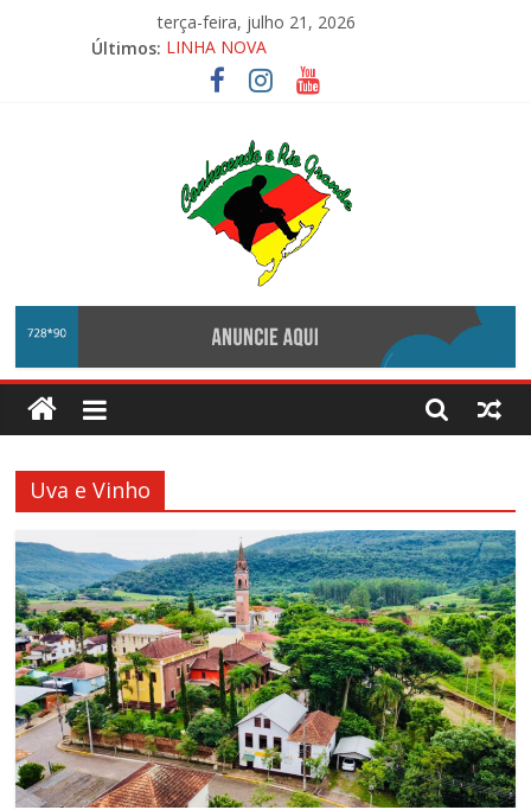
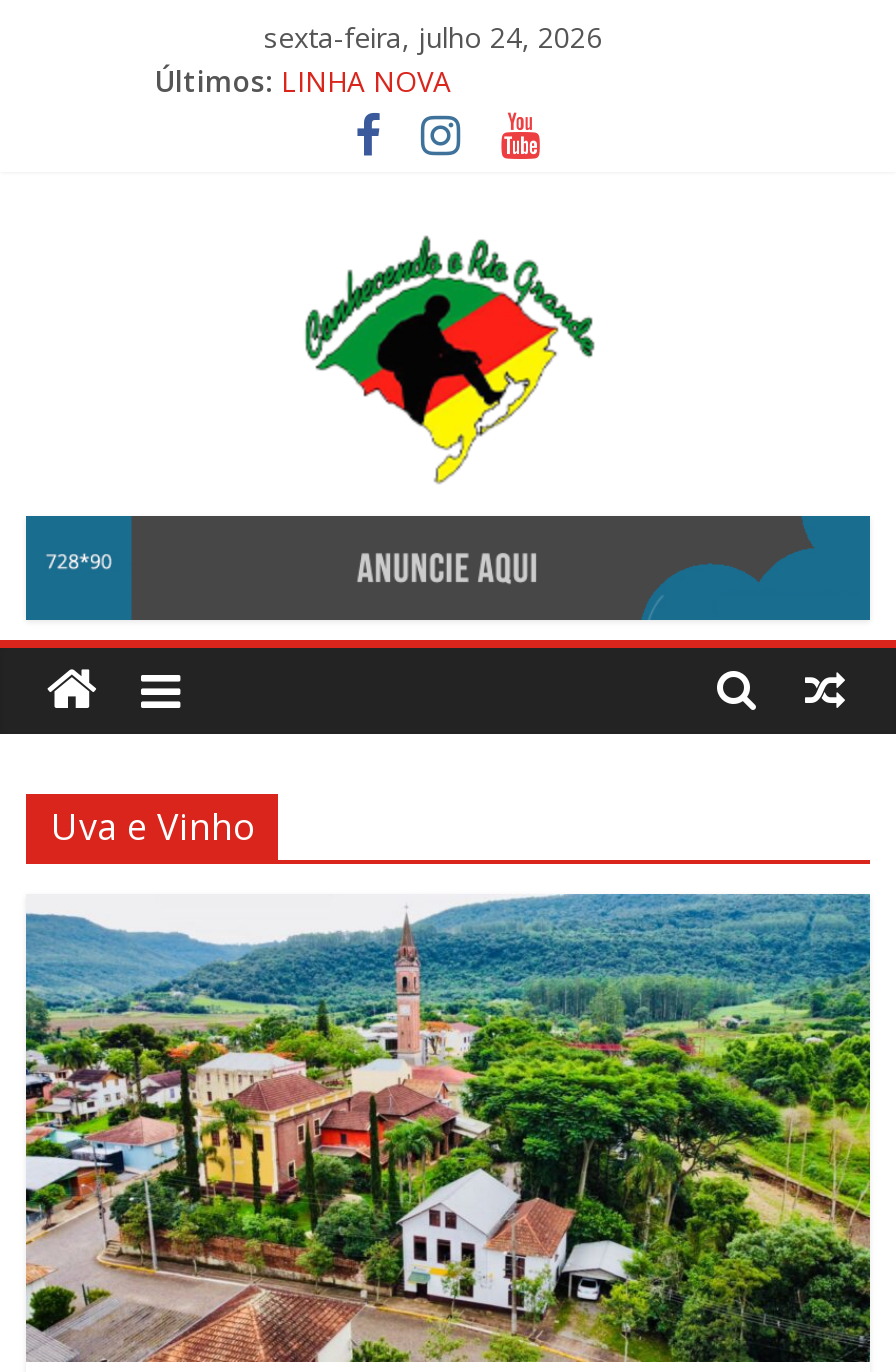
[158,11,356,33] terça-feira, julho 21, 2026 -> [264,18,602,56] sexta-feira, julho 24, 2026

